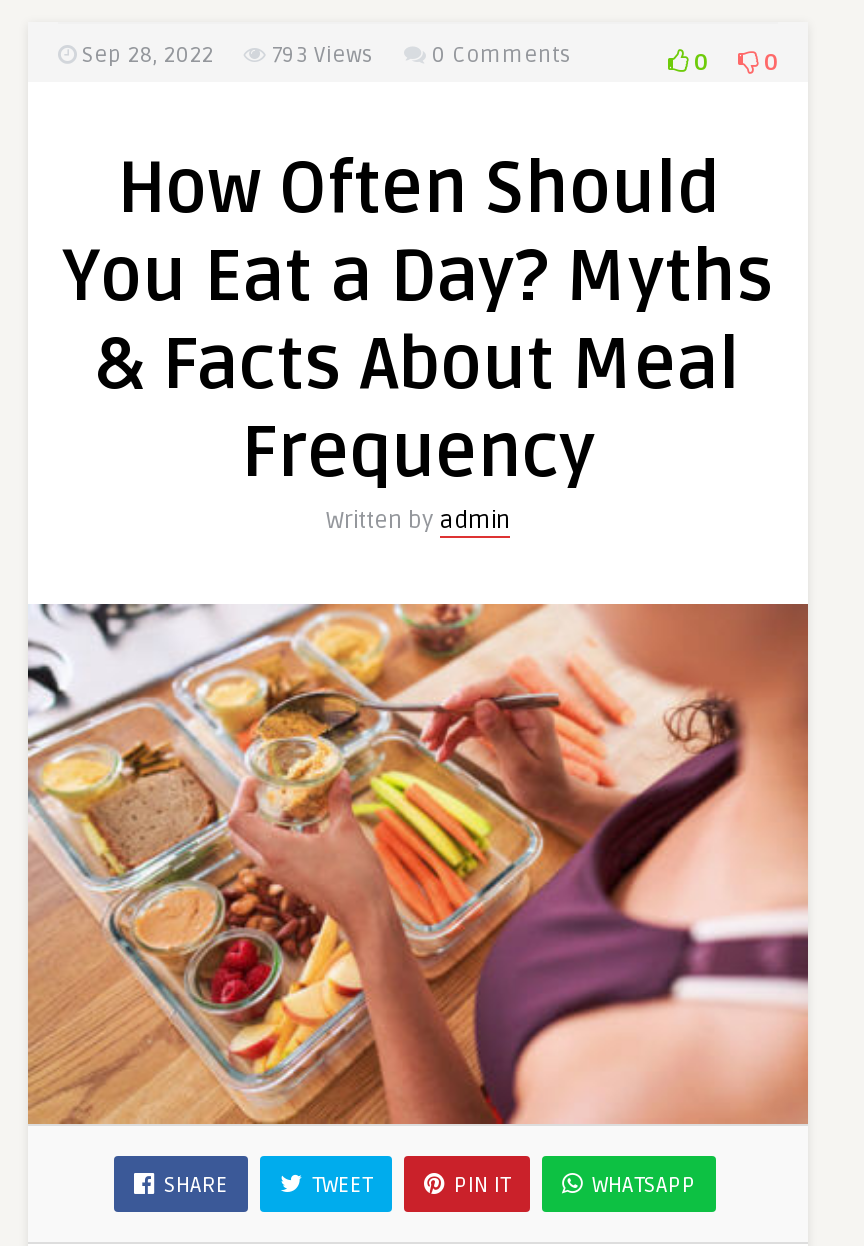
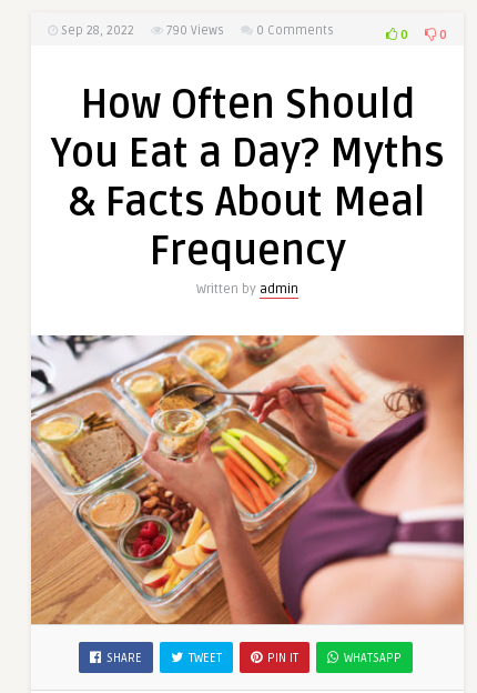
[76,42,374,68] Sep 28, 2022 793 Views -> [58,23,224,38] Sep 28, 2022 790 Views

